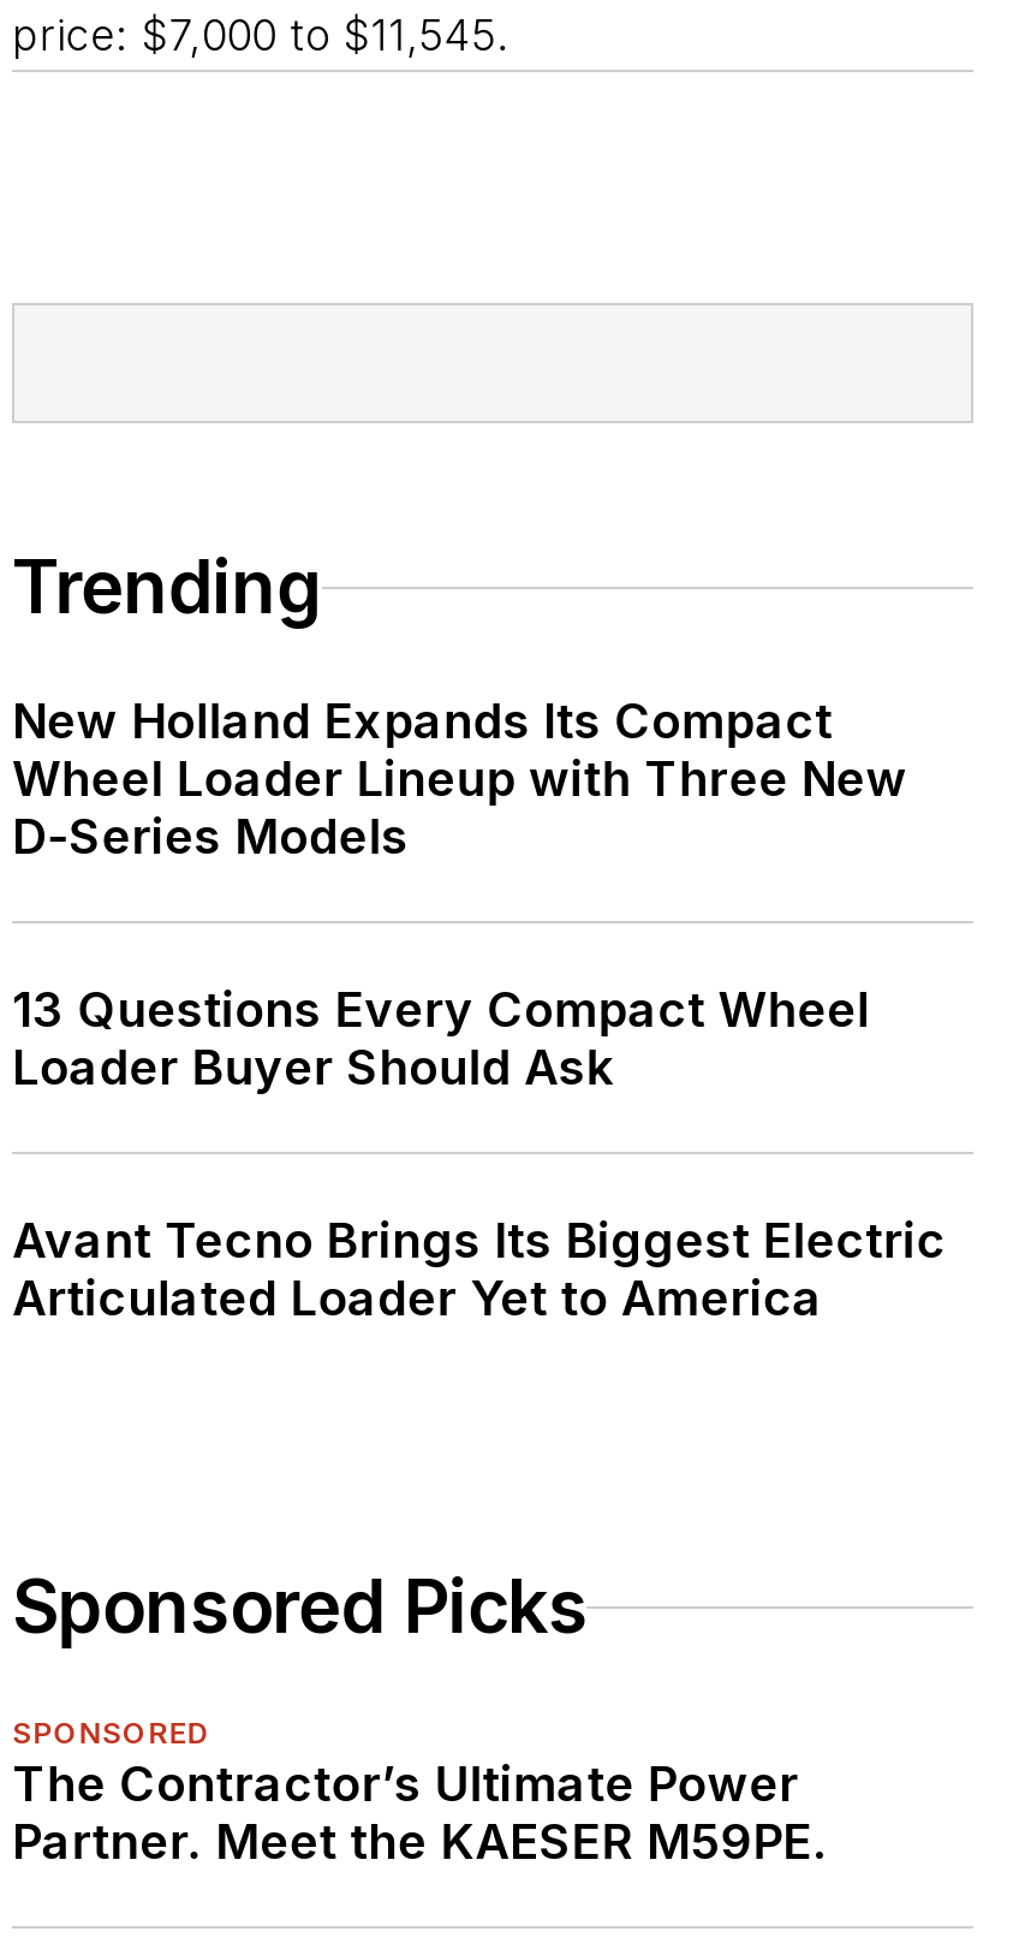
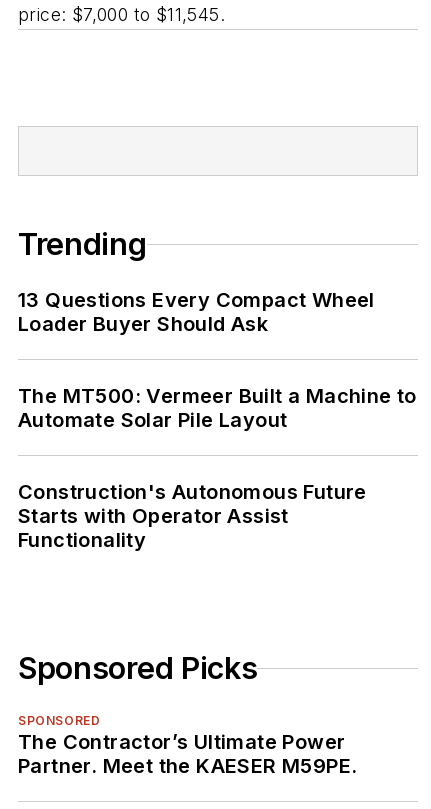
[12,693,907,866] New Holland Expands Its Compact | Wheel Loader Lineup with Three New | D-Series Models -> none
moved [12,982,870,1097] -> [18,288,375,336]: 13 Questions Every Compact Wheel | Loader Buyer Should Ask
[12,1212,946,1328] Avant Tecno Brings Its Biggest Electric | Articulated Loader Yet to America -> [18,384,417,552] The MT500: Vermeer Built a Machine to | Automate Solar Pile Layout | Construction's Autonomous Future | Starts with Operator Assist | Functionality

